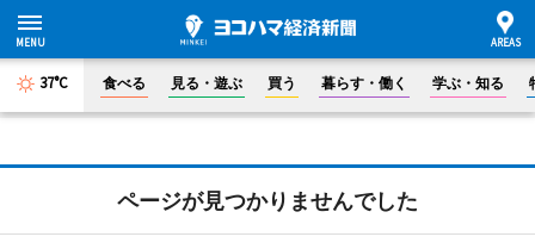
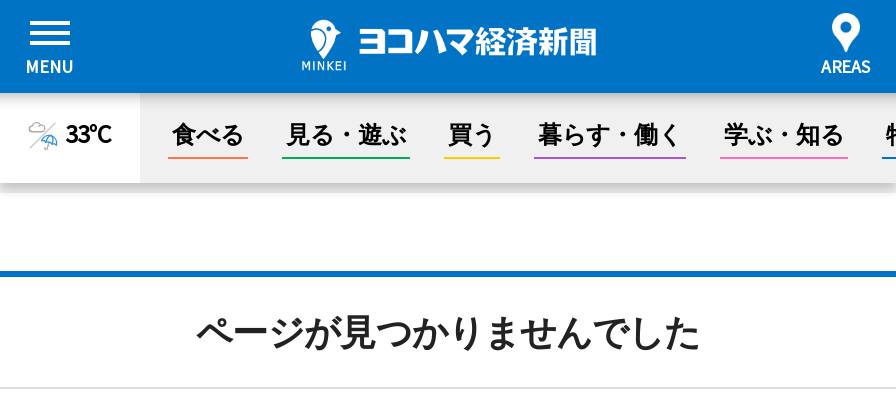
[39,73,67,94] 37°C -> [65,118,113,152] 33°C

